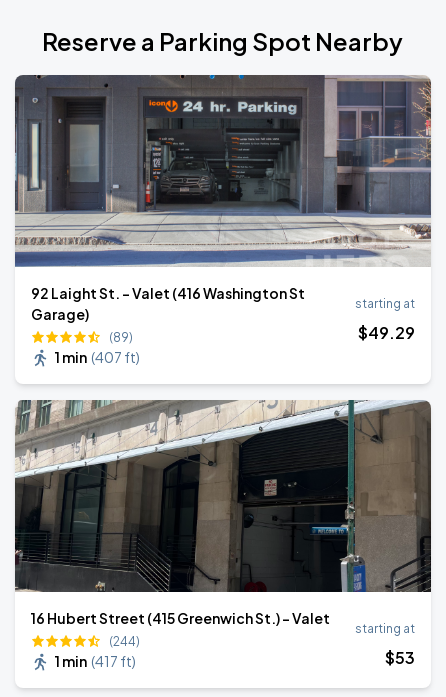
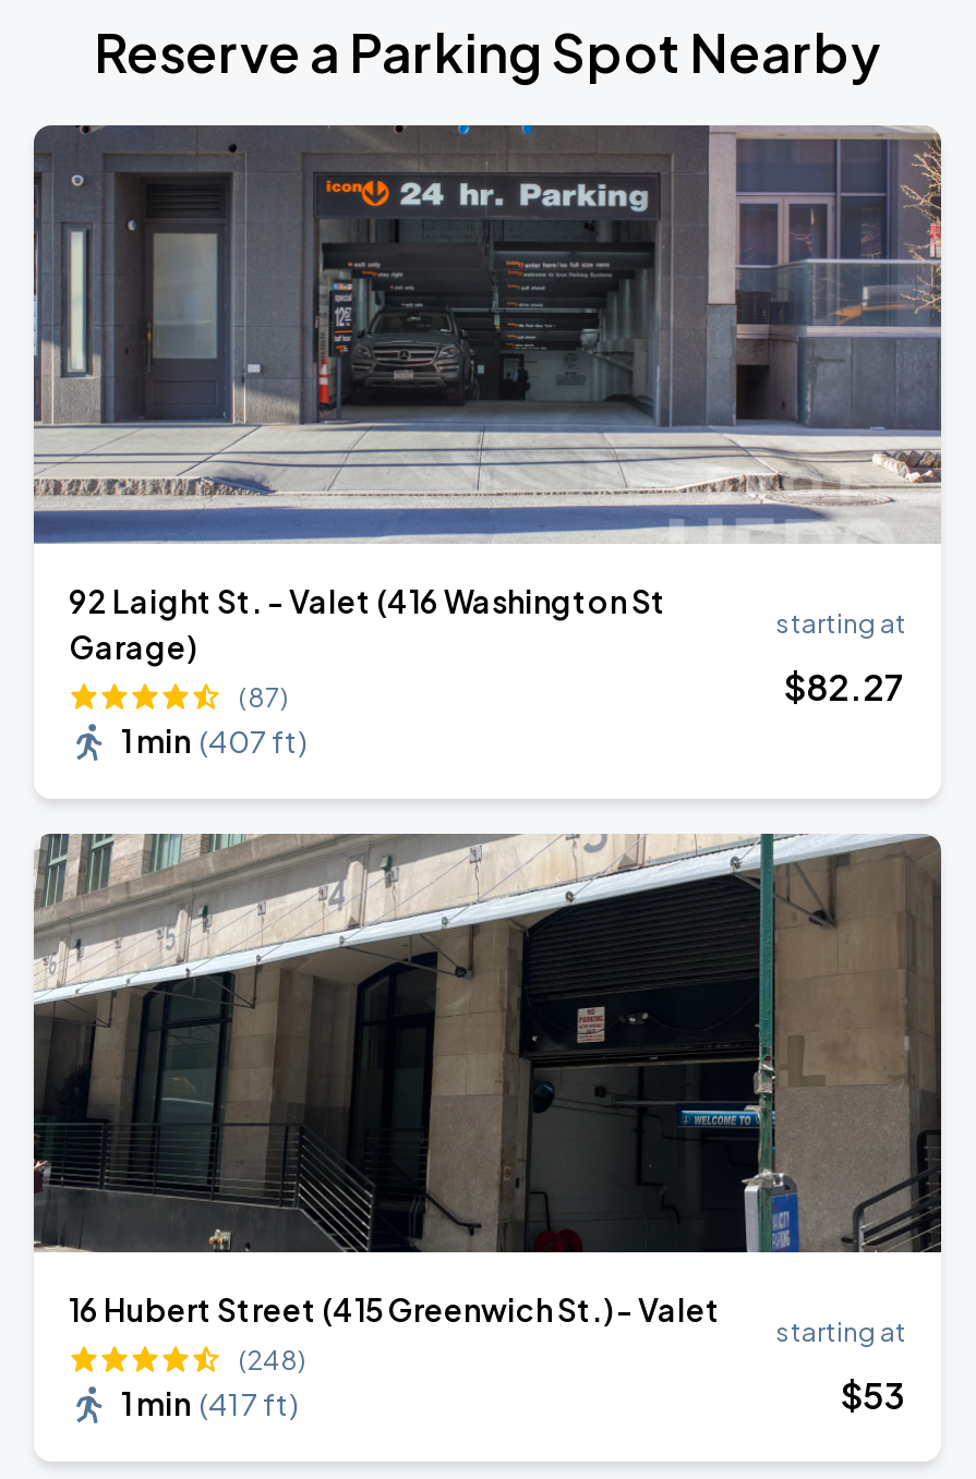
[358,322,415,343] $49.29 -> [784,664,906,710] $82.27
[109,330,133,345] (89) -> [239,681,289,714] (87)
[109,634,140,649] (244) -> [239,1344,306,1377] (248)

